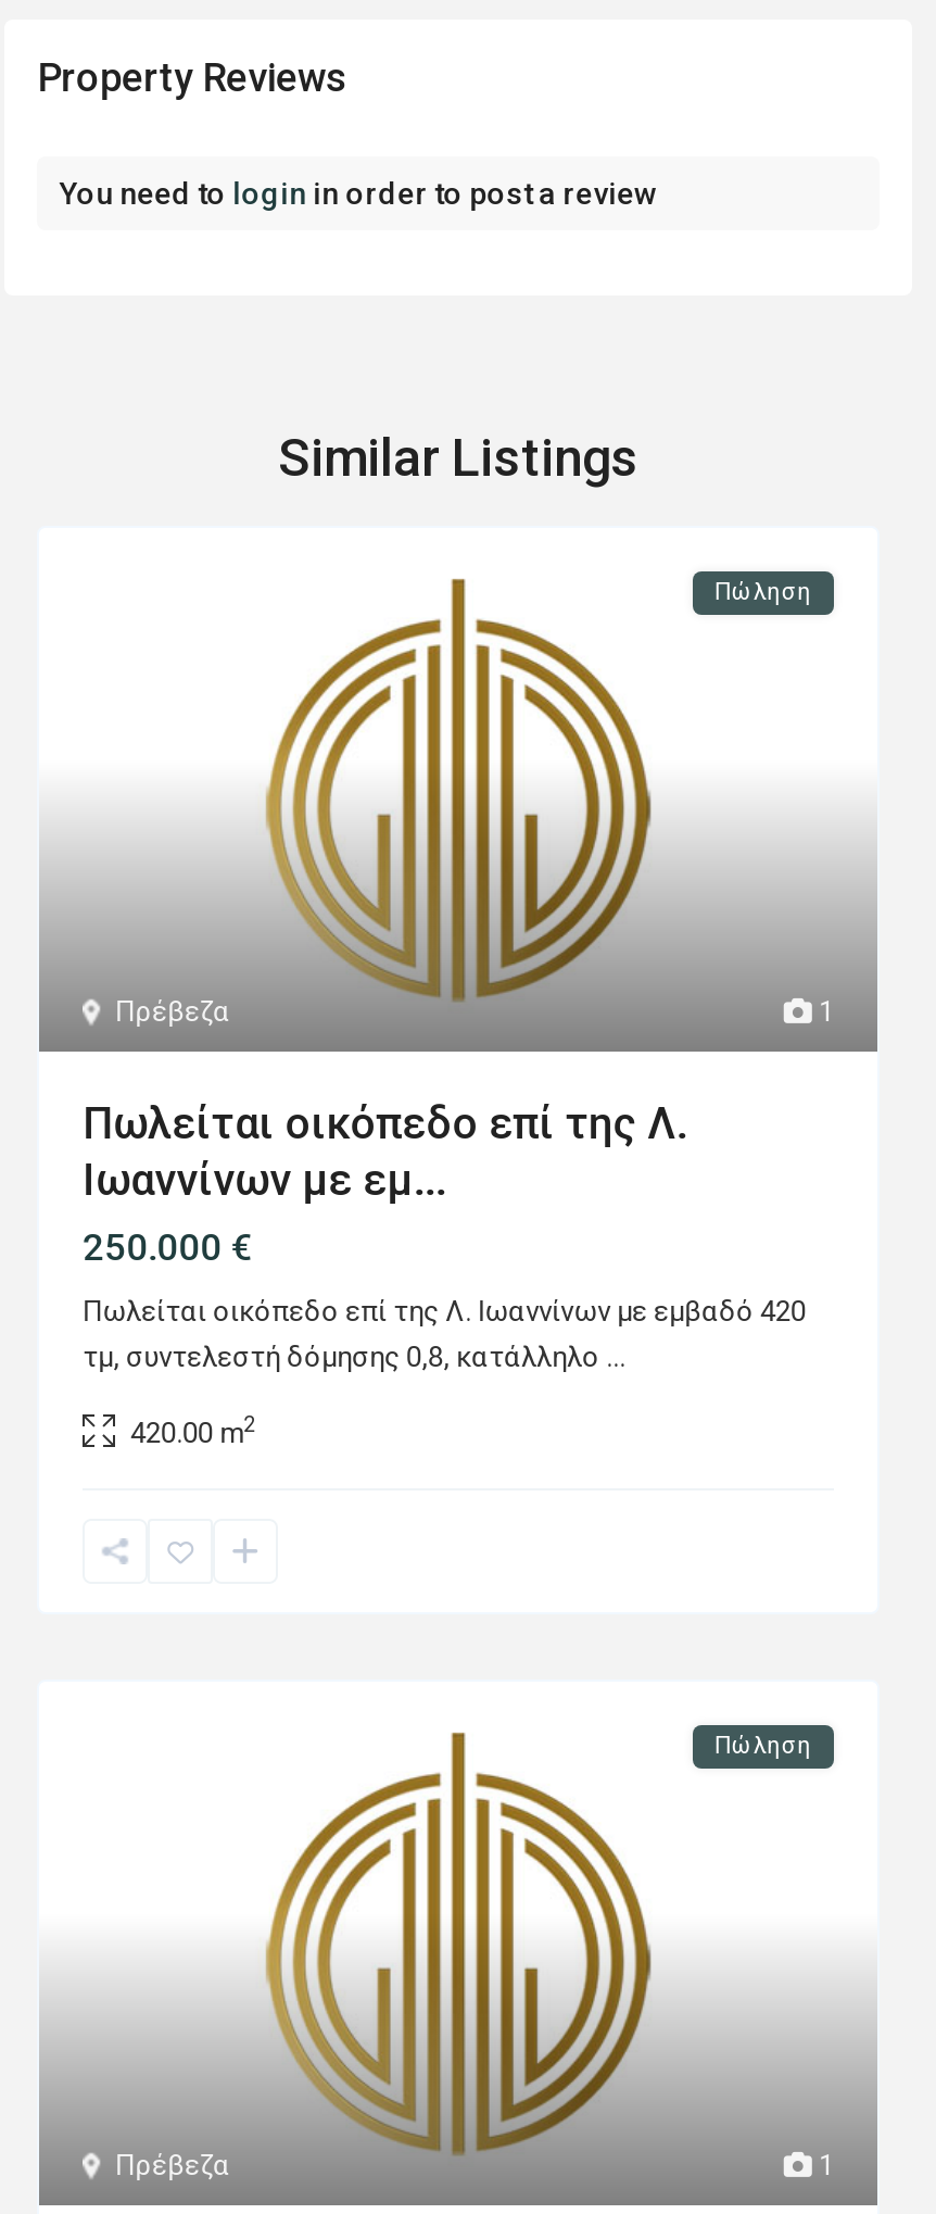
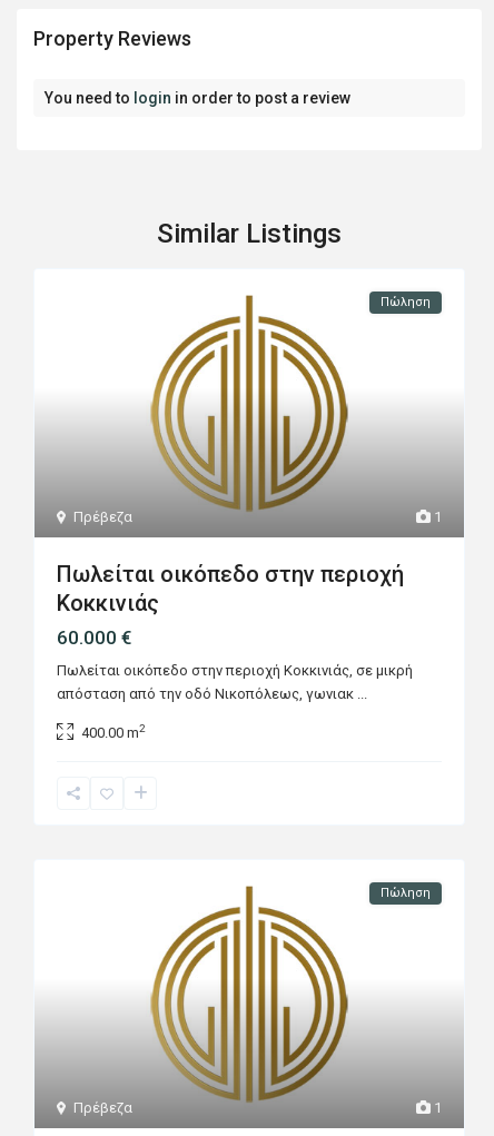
[83,1097,686,1269] Πωλείται οικόπεδο επί της Λ. | Ιωαννίνων με εμ... | 250.000 € -> [57,561,404,649] Πωλείται οικόπεδο στην περιοχή | Κοκκινιάς | 60.000 €
[83,1295,806,1373] Πωλείται οικόπεδο επί της Λ. Ιωαννίνων με εμβαδό 420 | τμ, συντελεστή δόμησης 0,8, κατάλληλο... -> [57,662,413,702] Πωλείται οικόπεδο στην περιοχή Κοκκινιάς, σε μικρή | απόσταση από την οδό Νικοπόλεως, γωνιακ...
[131,1413,254,1449] 420.00 m2 -> [81,722,145,741] 400.00 m2

